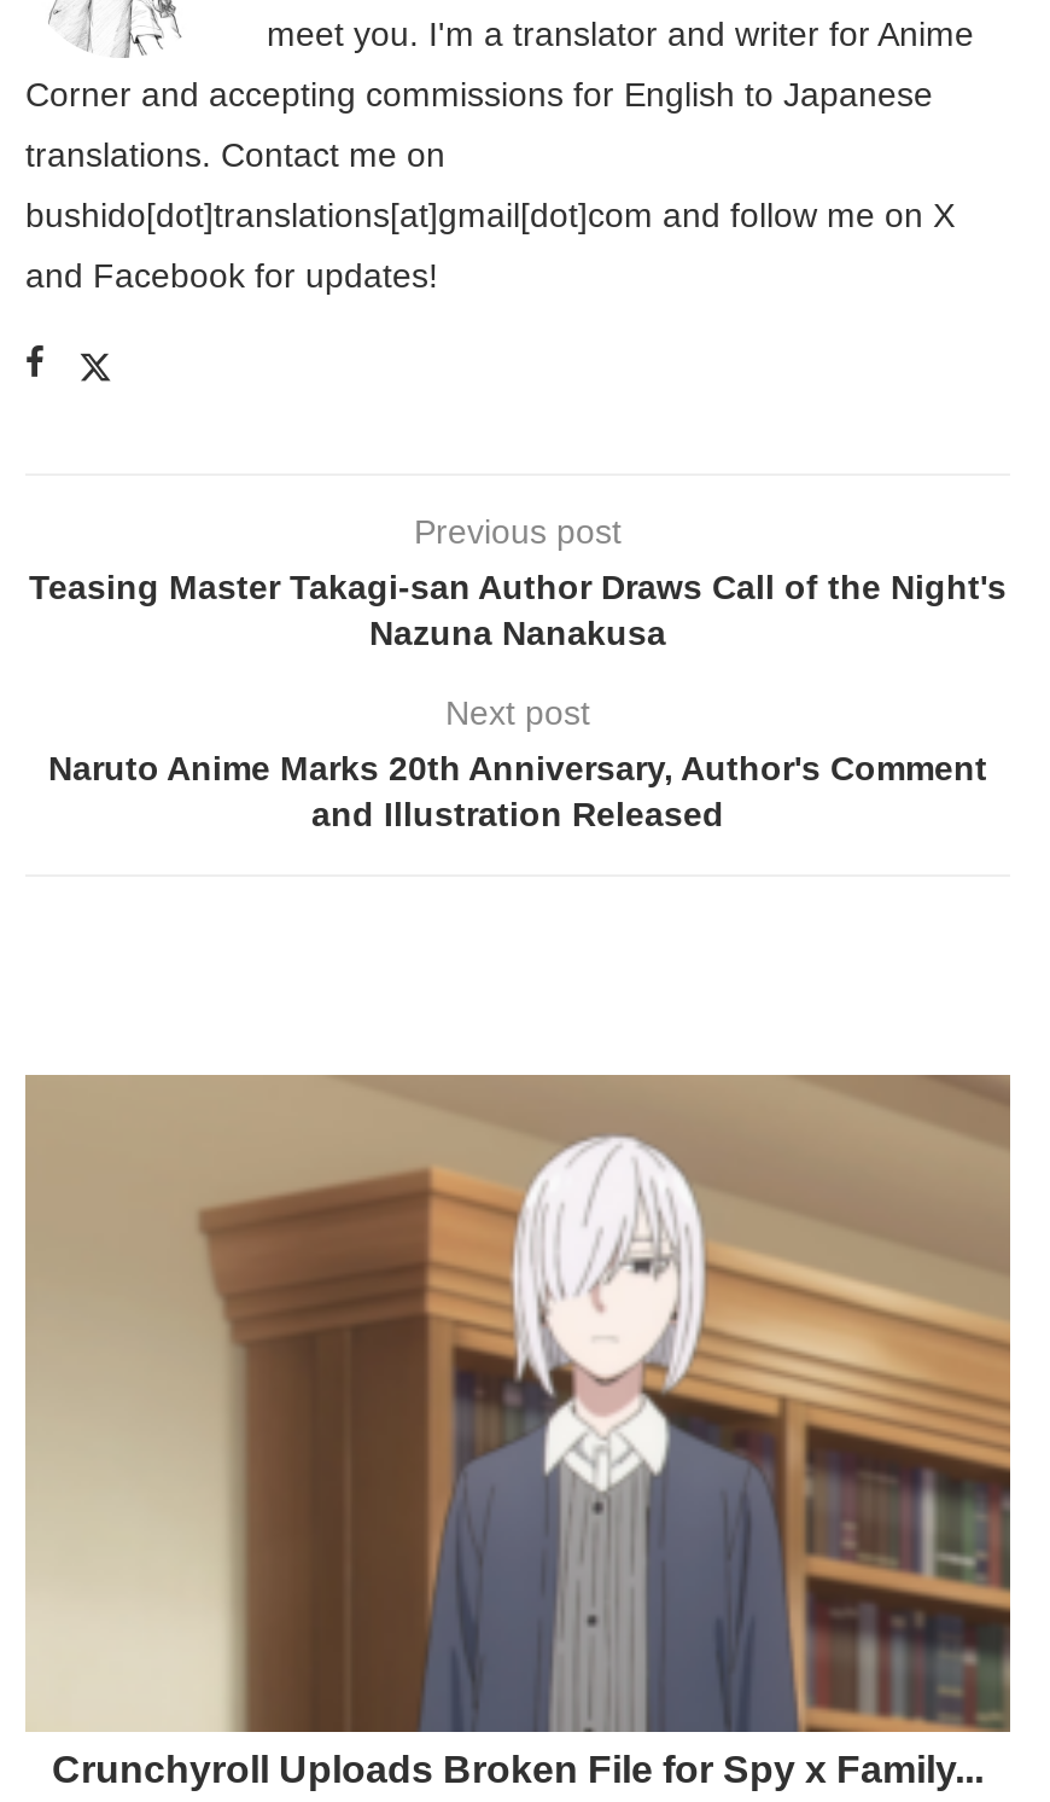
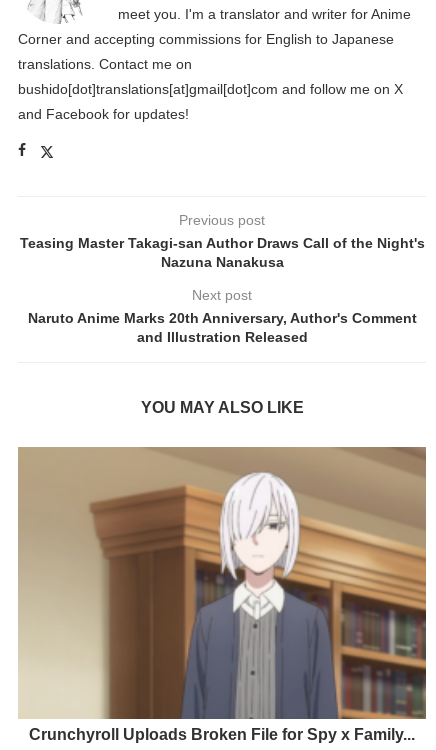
none -> [140,399,303,416] YOU MAY ALSO LIKE

